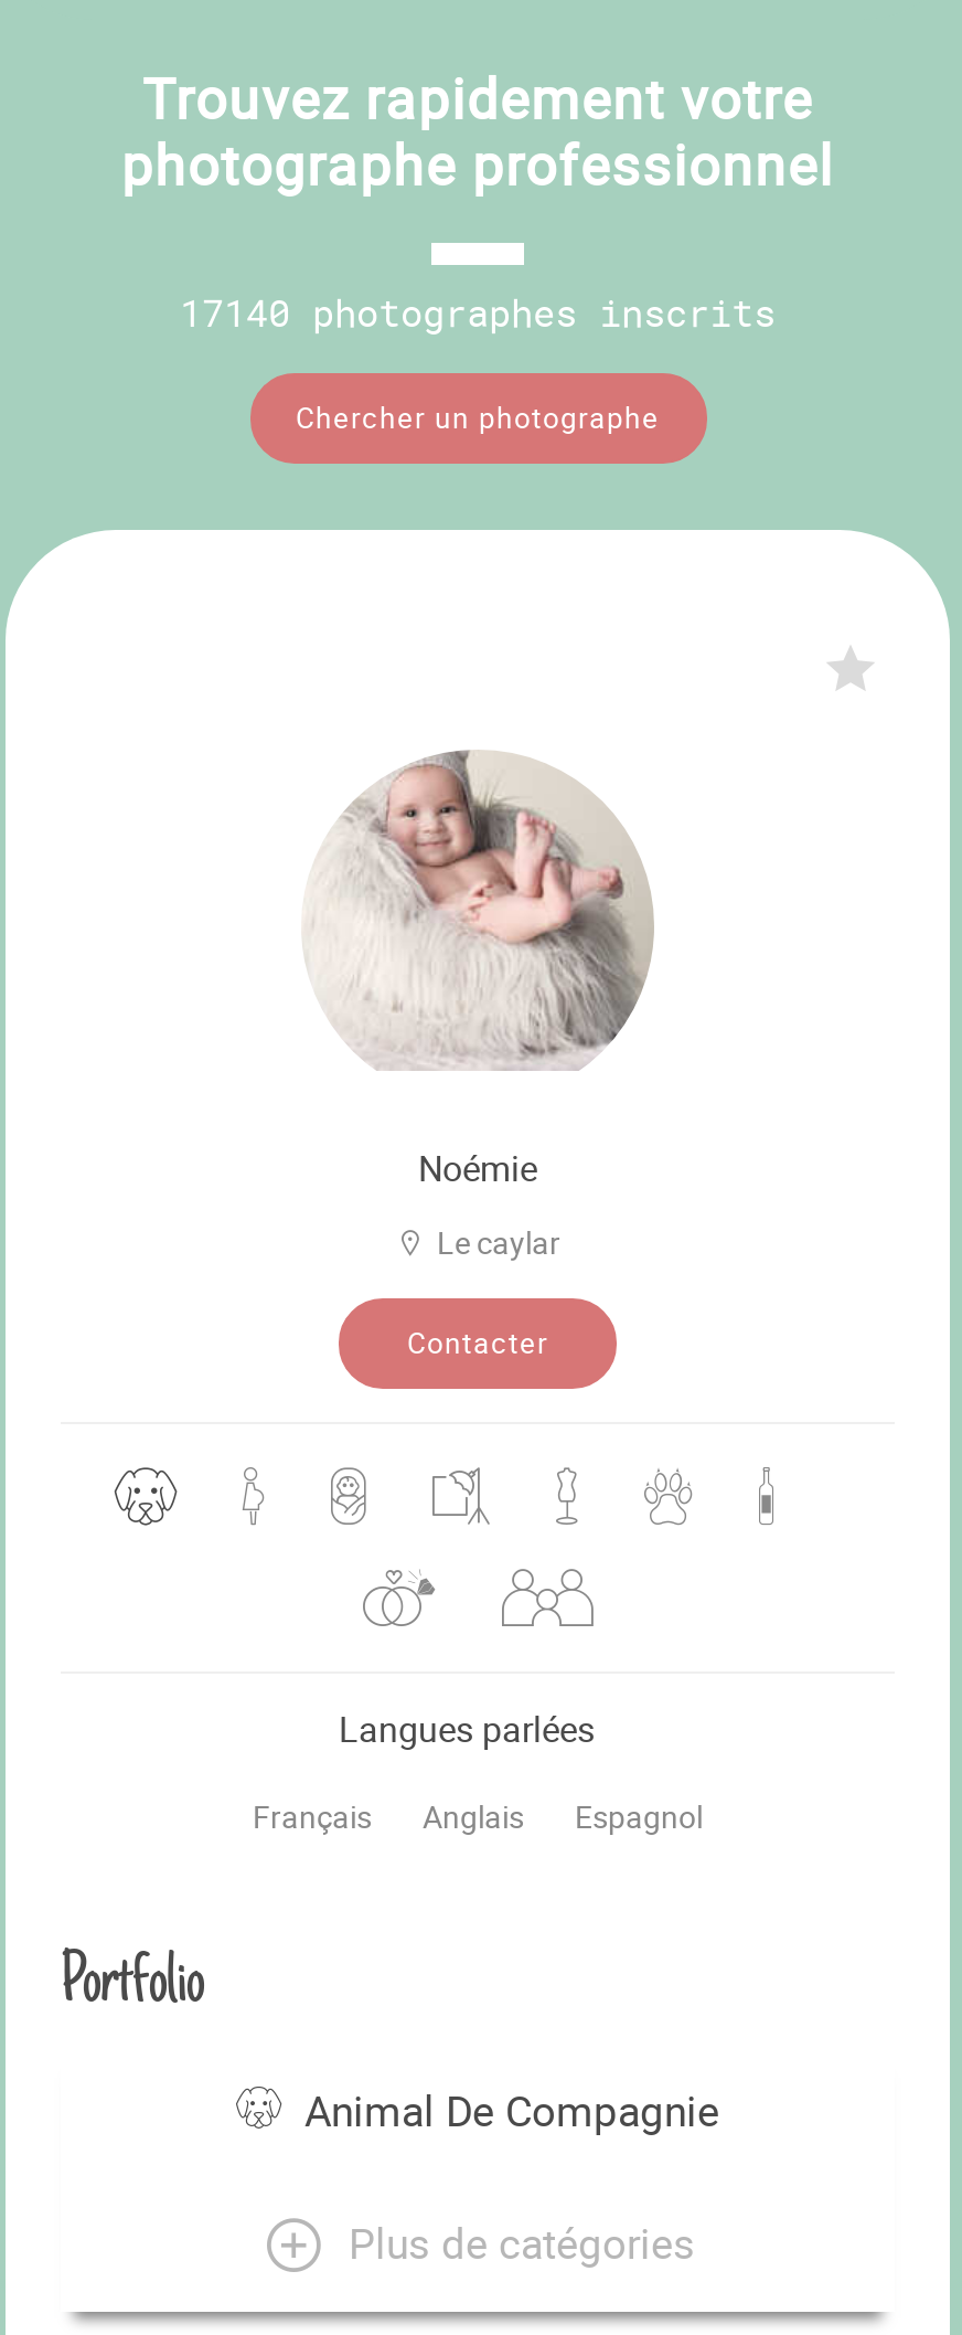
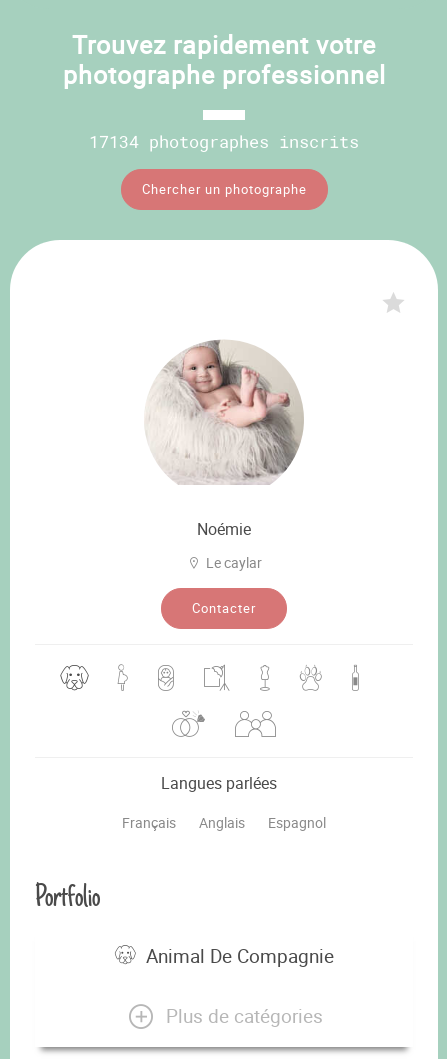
[180,287,776,338] 17140 photographes inscrits -> [89,130,359,153] 17134 photographes inscrits

